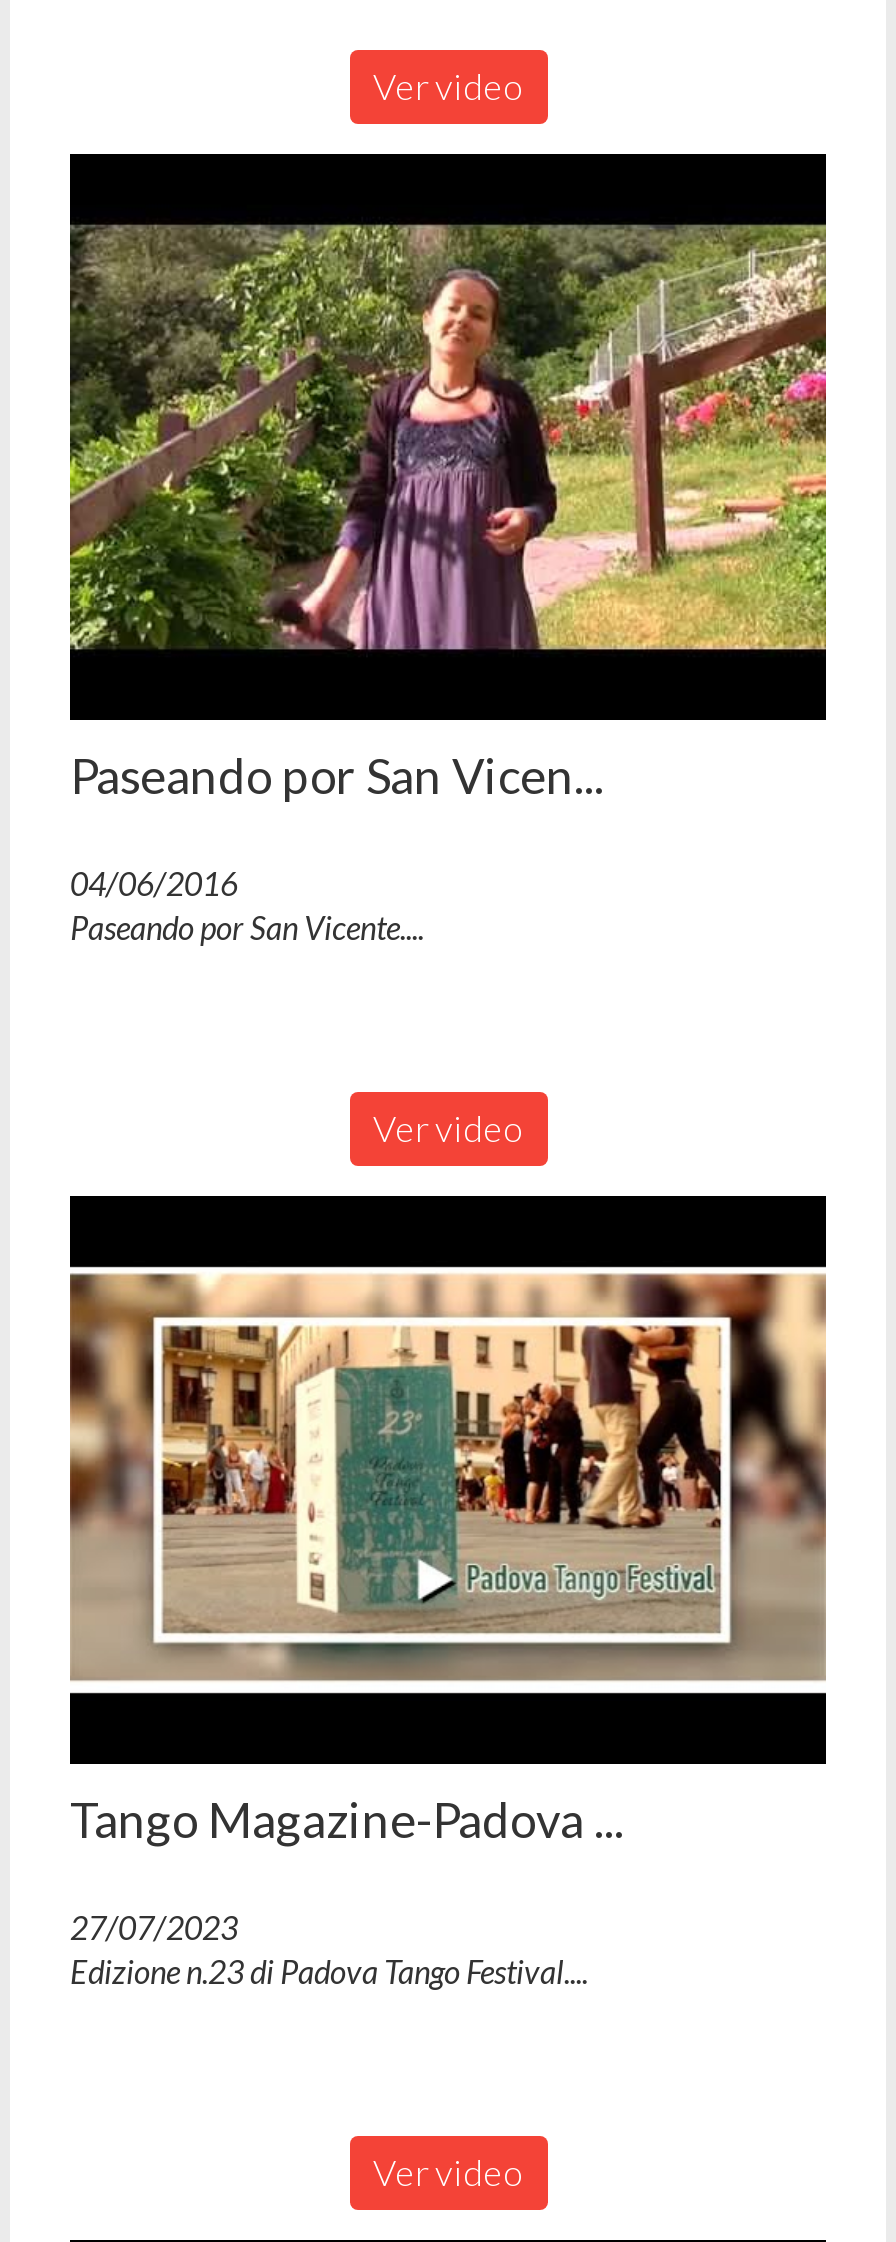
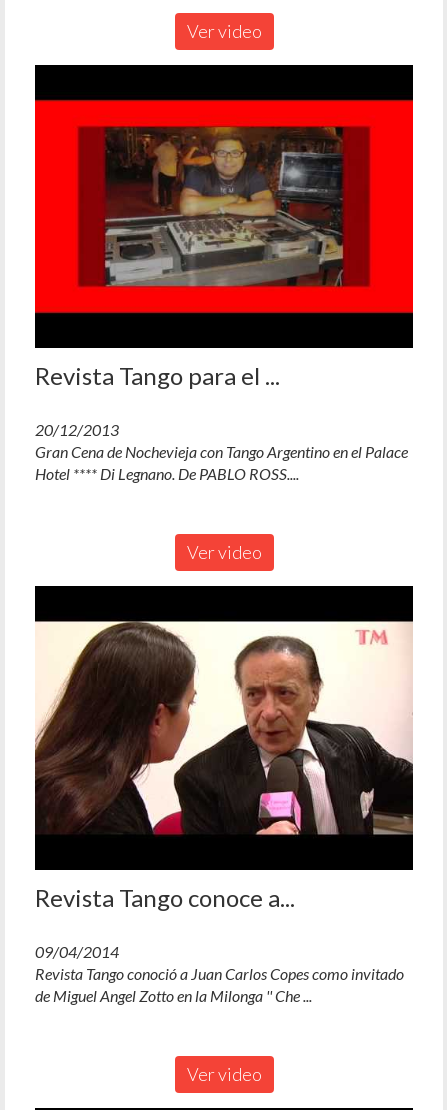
[68,222,828,652] [image] -> [34,99,414,314] [image]
[70,747,604,805] Paseando por San Vicen... -> [35,361,280,390] Revista Tango para el ...
[70,865,424,947] 04/06/2016 | Paseando por San Vicente.... -> [35,420,408,483] 20/12/2013 | Gran Cena de Nochevieja con Tango Argentino en el Palace | Hotel **** Di Legnano. De PABLO ROSS....
[68,1266,826,1696] [image] -> [34,621,414,836] [image]
[70,1790,624,1848] Tango Magazine-Padova ... -> [35,883,295,912] Revista Tango conoce a...
[70,1908,588,1990] 27/07/2023 | Edizione n.23 di Padova Tango Festival.... -> [35,942,404,1005] 09/04/2014 | Revista Tango conoció a Juan Carlos Copes como invitado | de Miguel Angel Zotto en la Milonga '' Che ...

